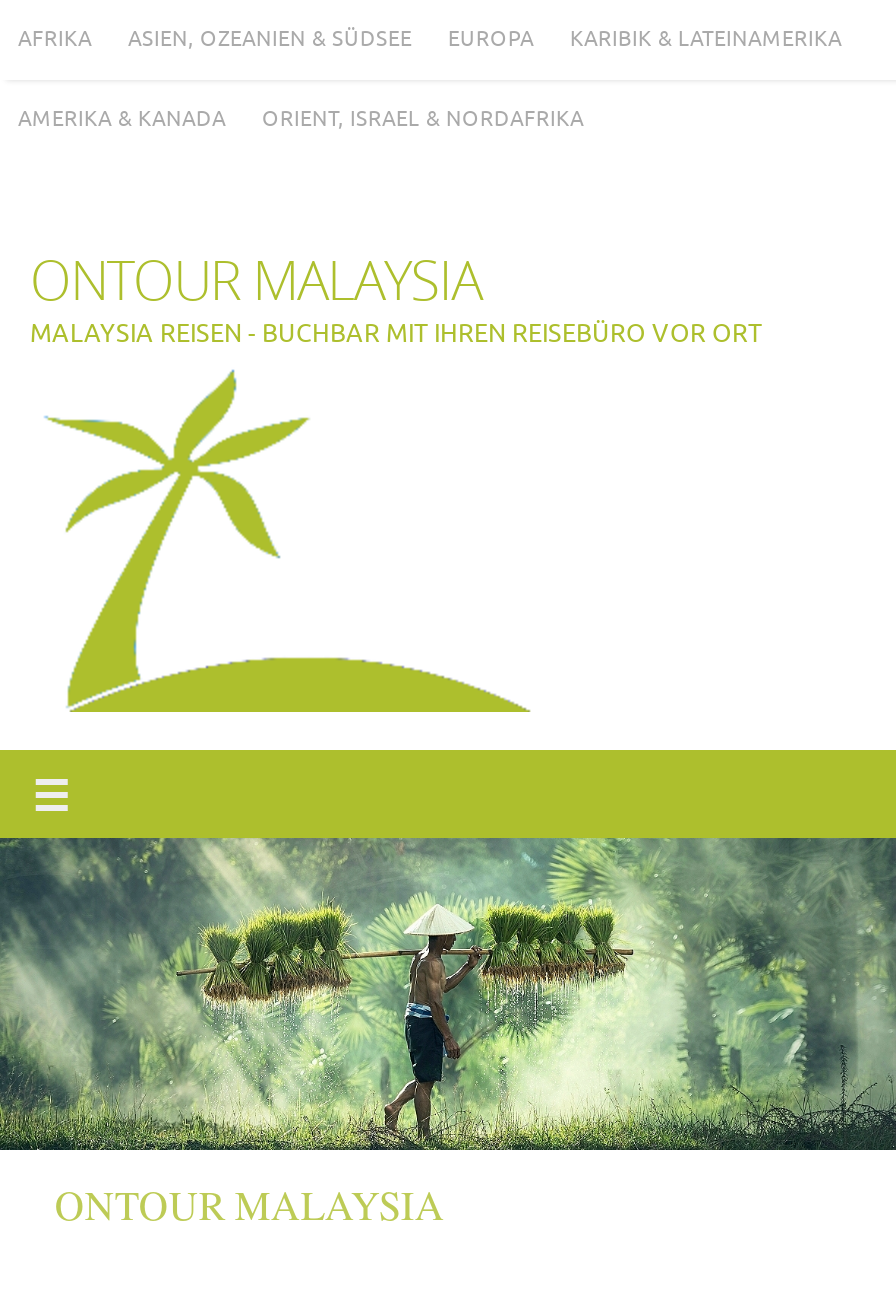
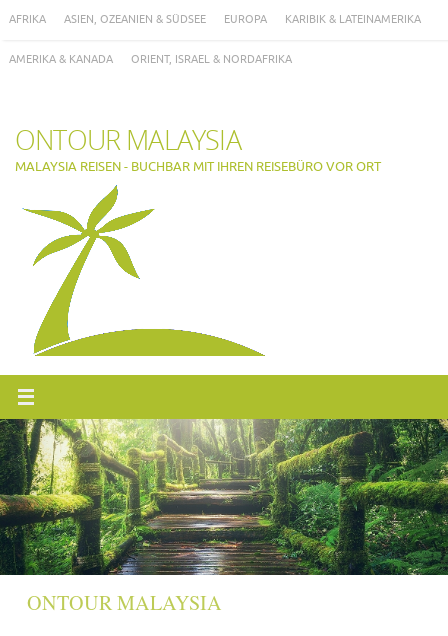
[6,836,890,1152] [image] -> [3,418,445,576] [image]

